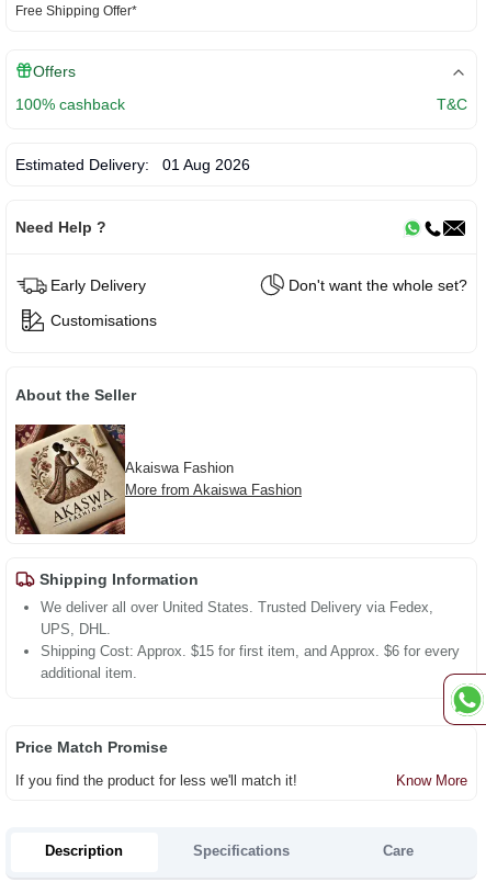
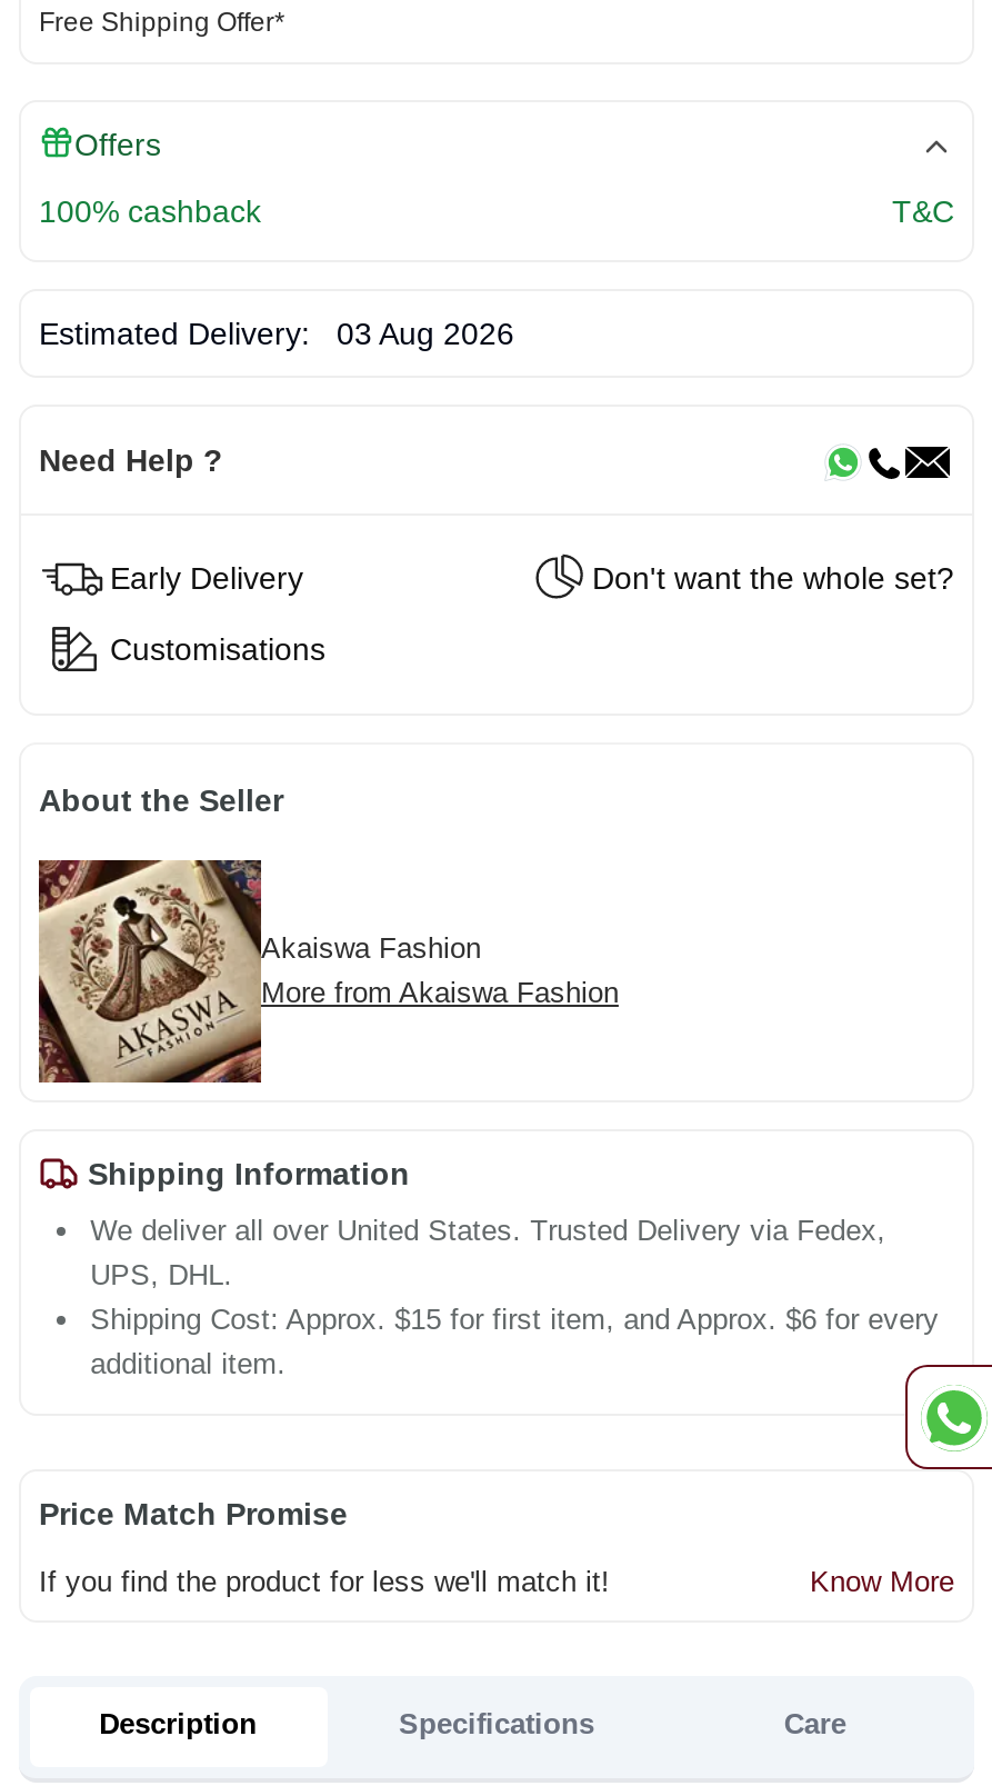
[15,156,250,173] Estimated Delivery: 01 Aug 2026 -> [39,315,514,351] Estimated Delivery: 03 Aug 2026

